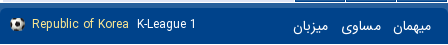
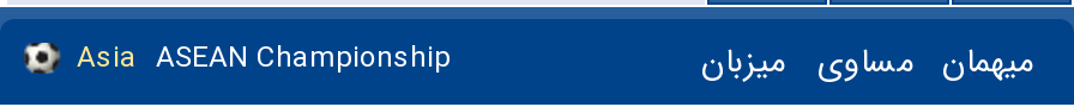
[32,15,197,34] Republic of Korea K-League 1 -> [77,36,451,81] Asia ASEAN Championship

